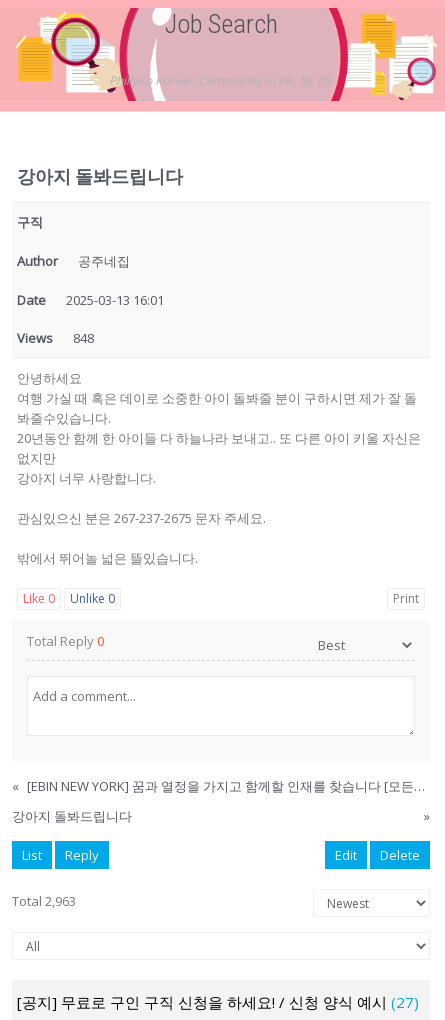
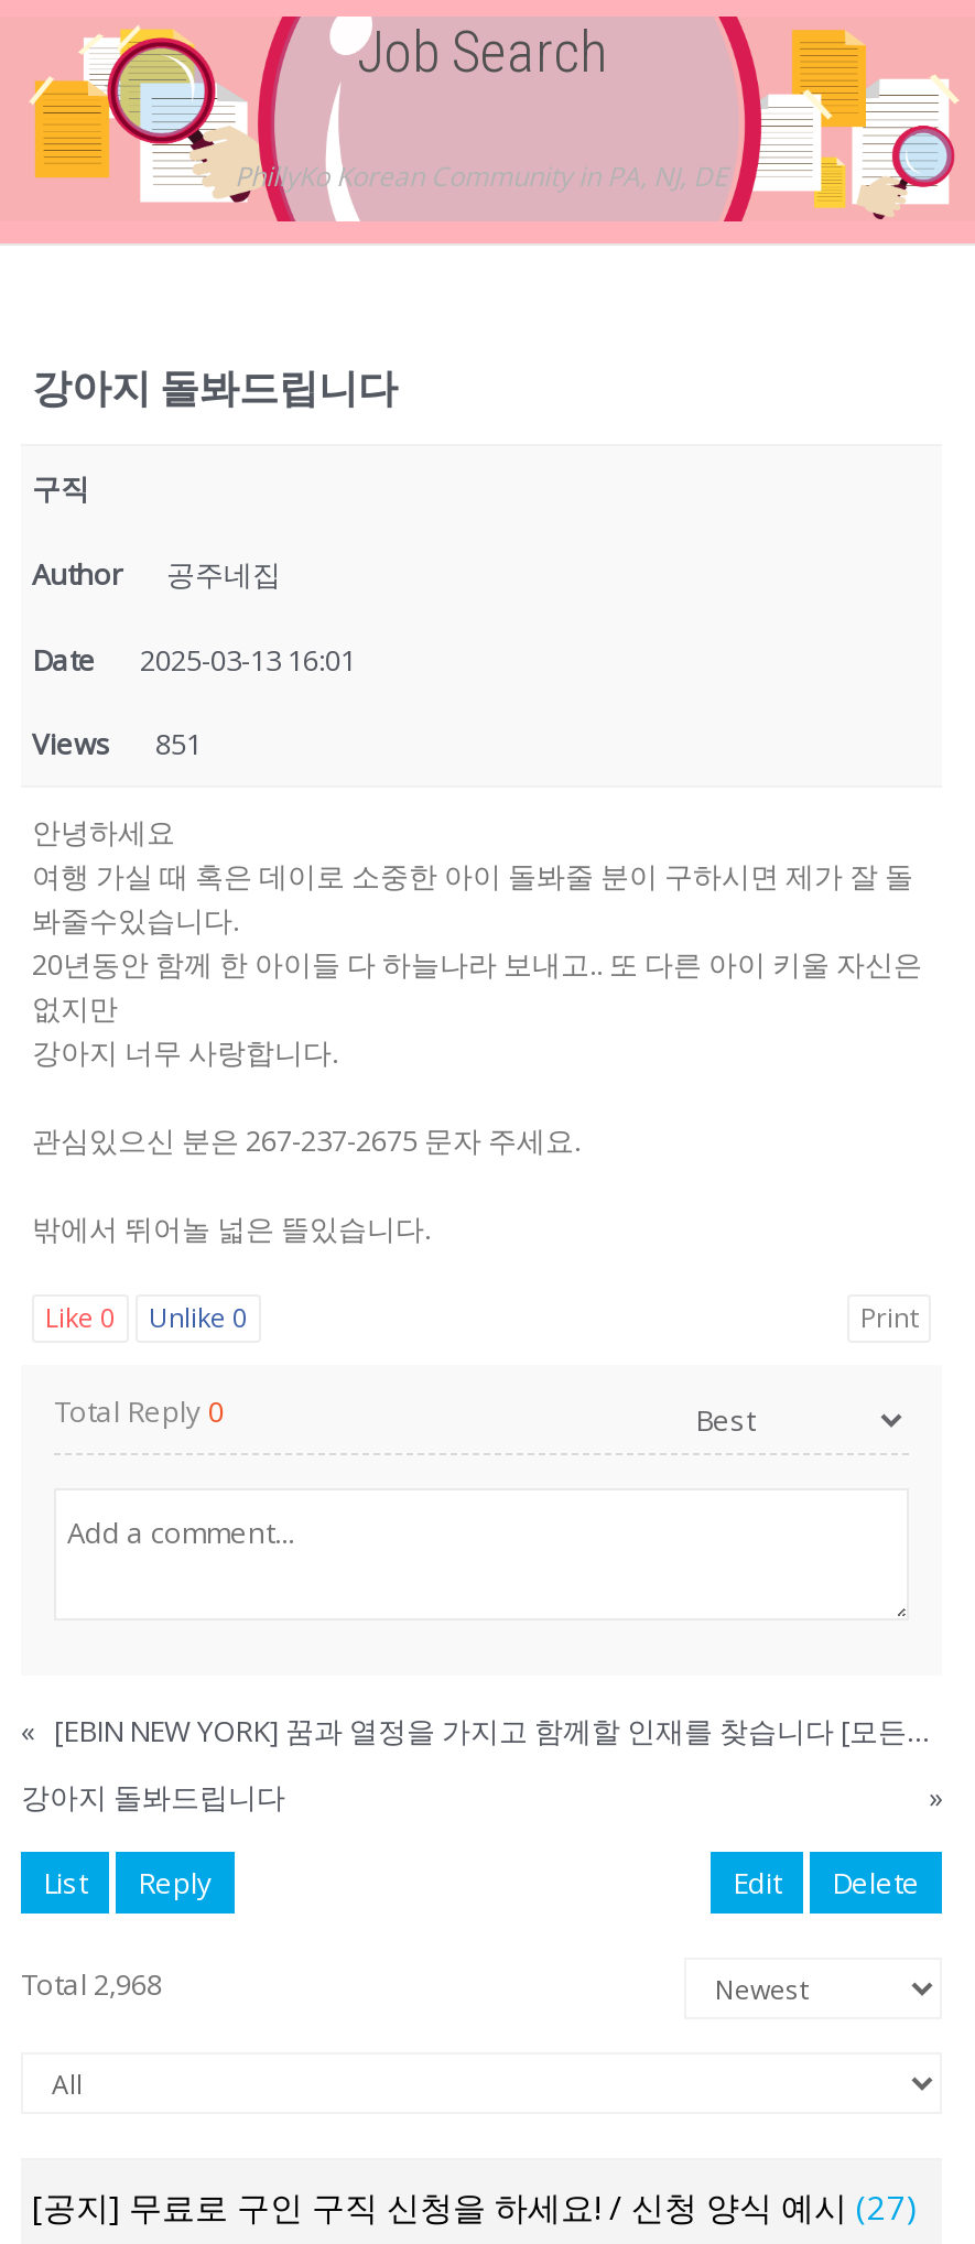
[17,329,94,347] Views 848 -> [32,724,202,763] Views 851
[12,892,76,910] Total 2,963 -> [21,1964,162,2004] Total 2,968

